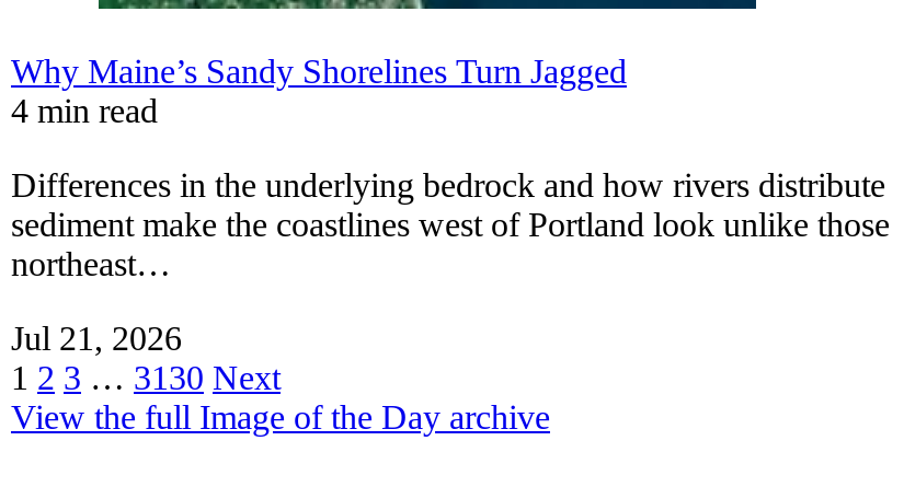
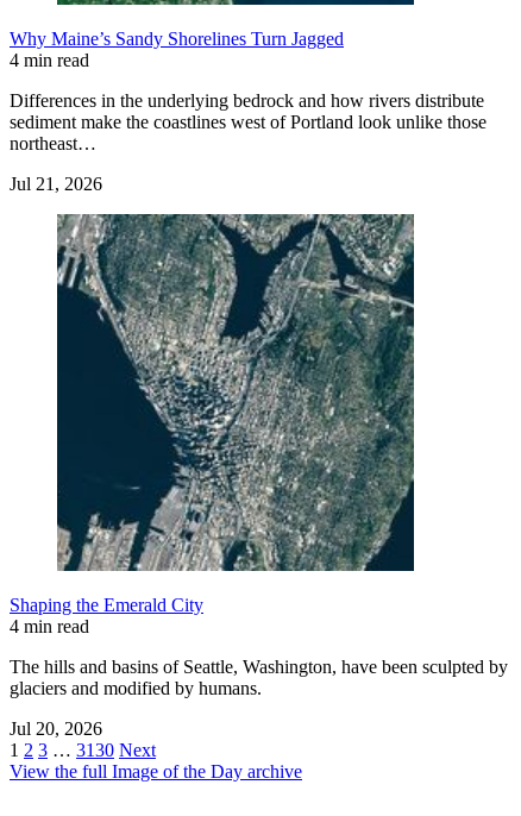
none -> [10,213,508,739] [image] | Shaping the Emerald City | 4 min read | The hills and basins of Seattle, Washington, have been sculpted by | glaciers and modified by humans. | Jul 20, 2026

